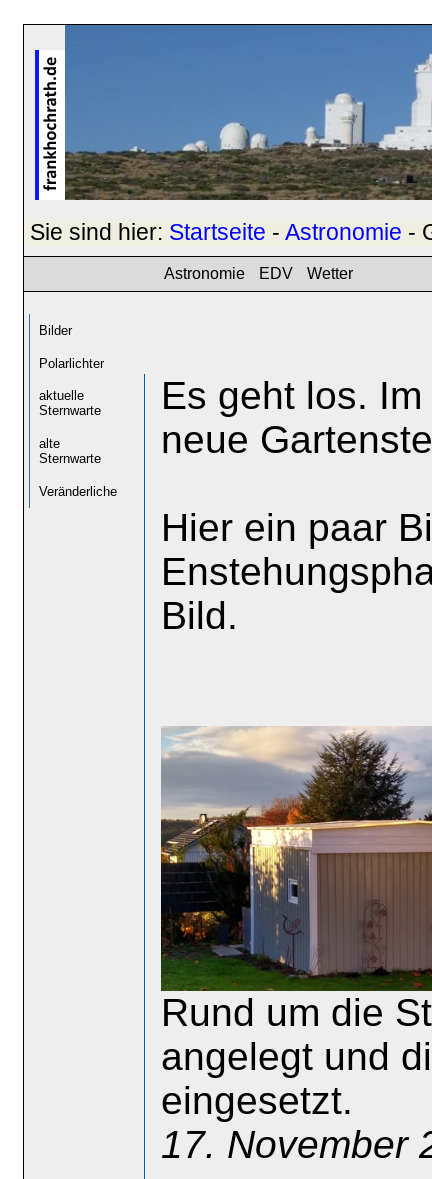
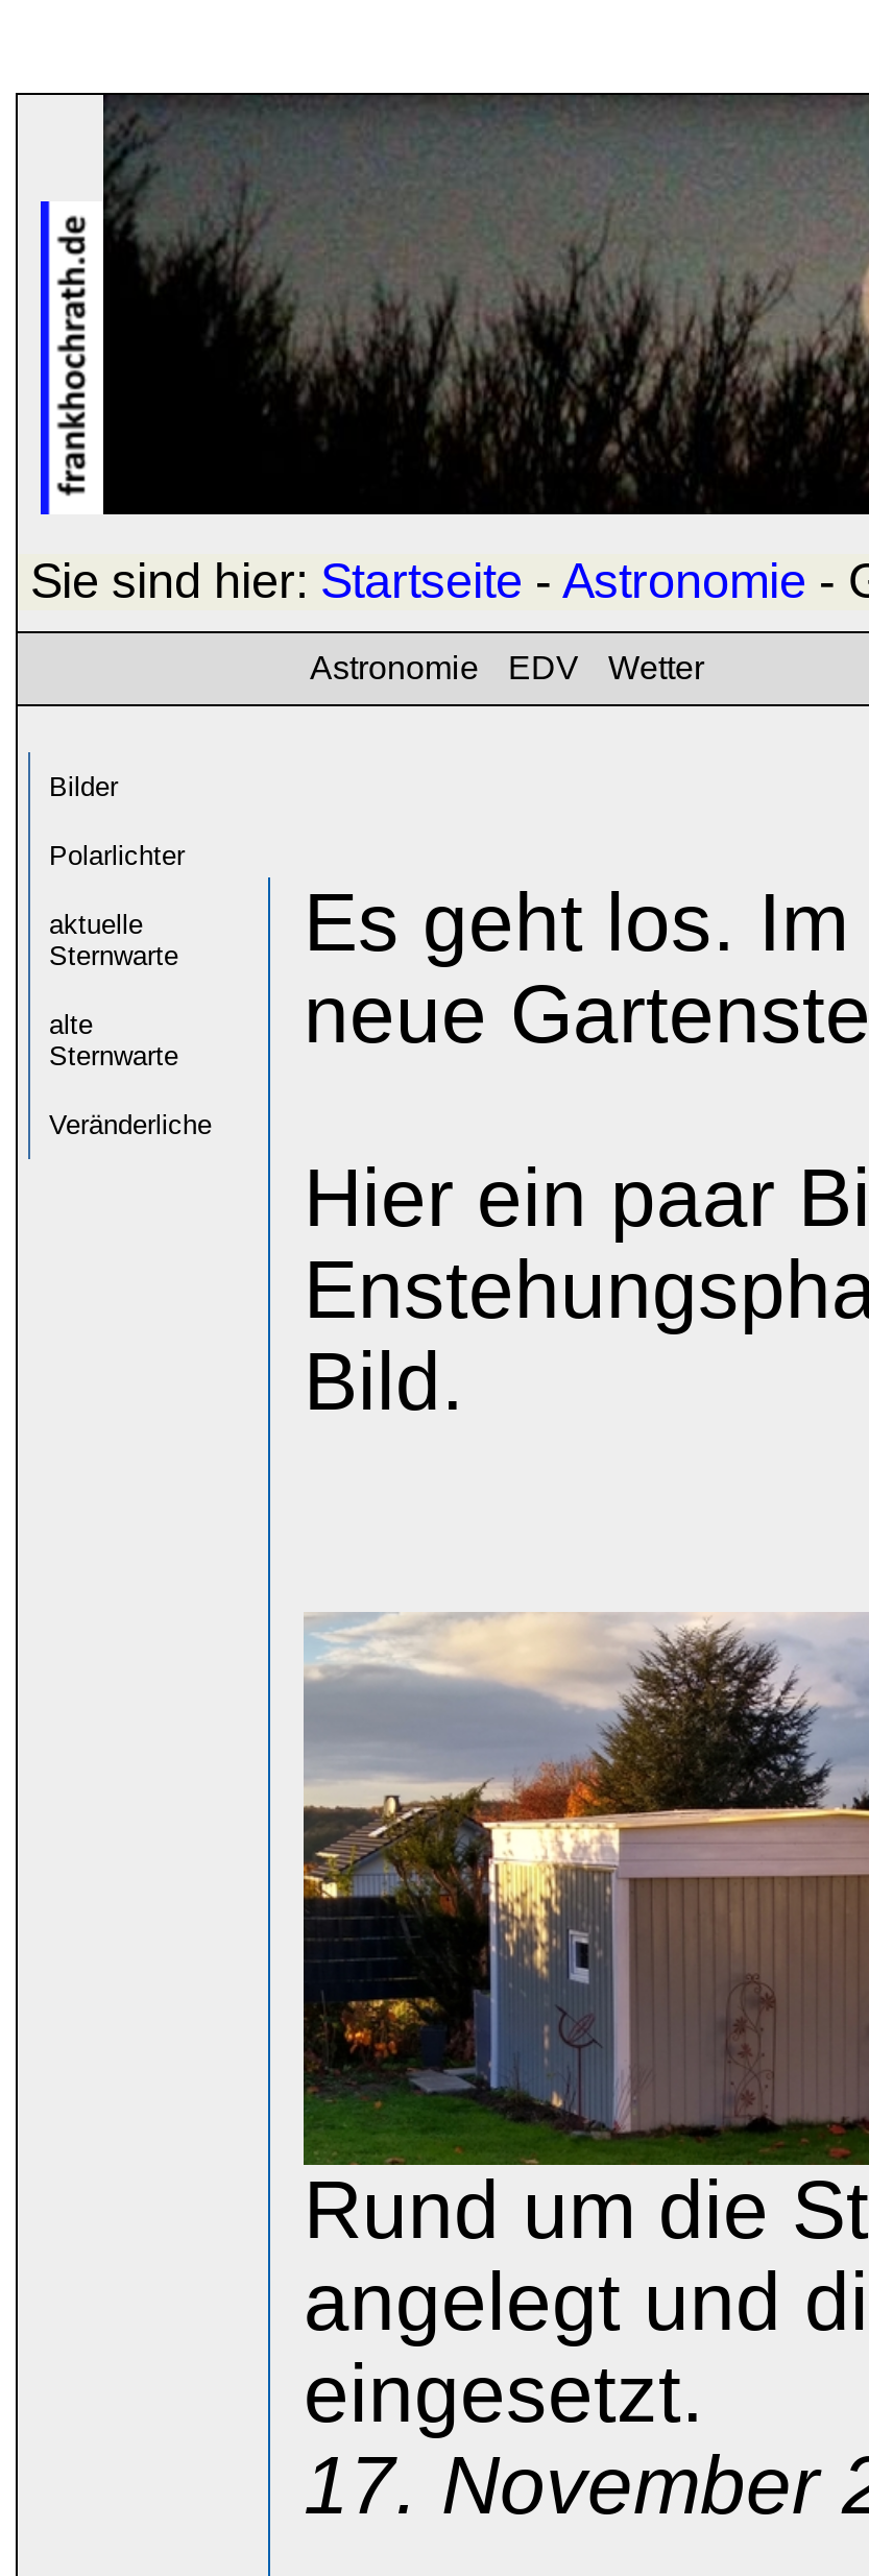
[64,24,429,201] [image] -> [101,93,863,516] [image]

